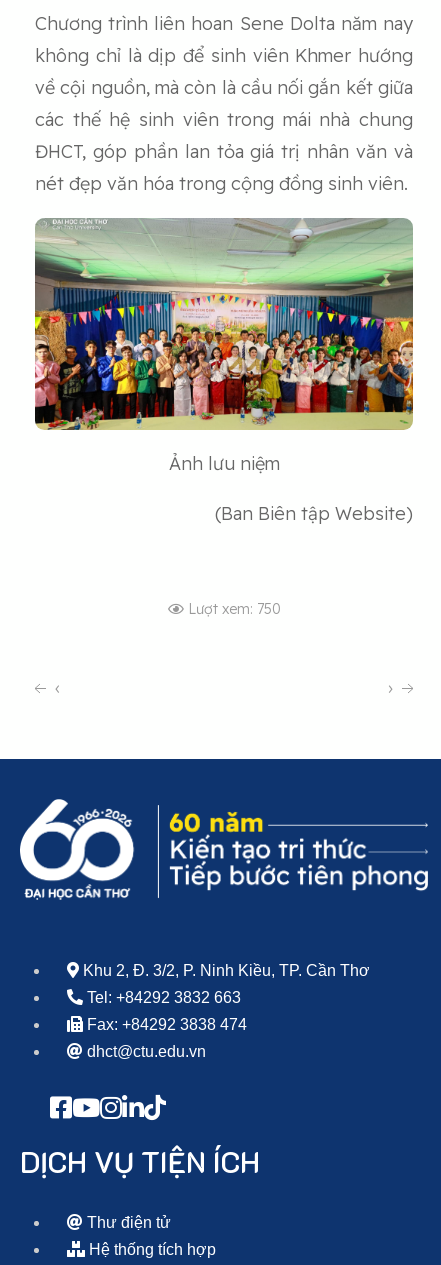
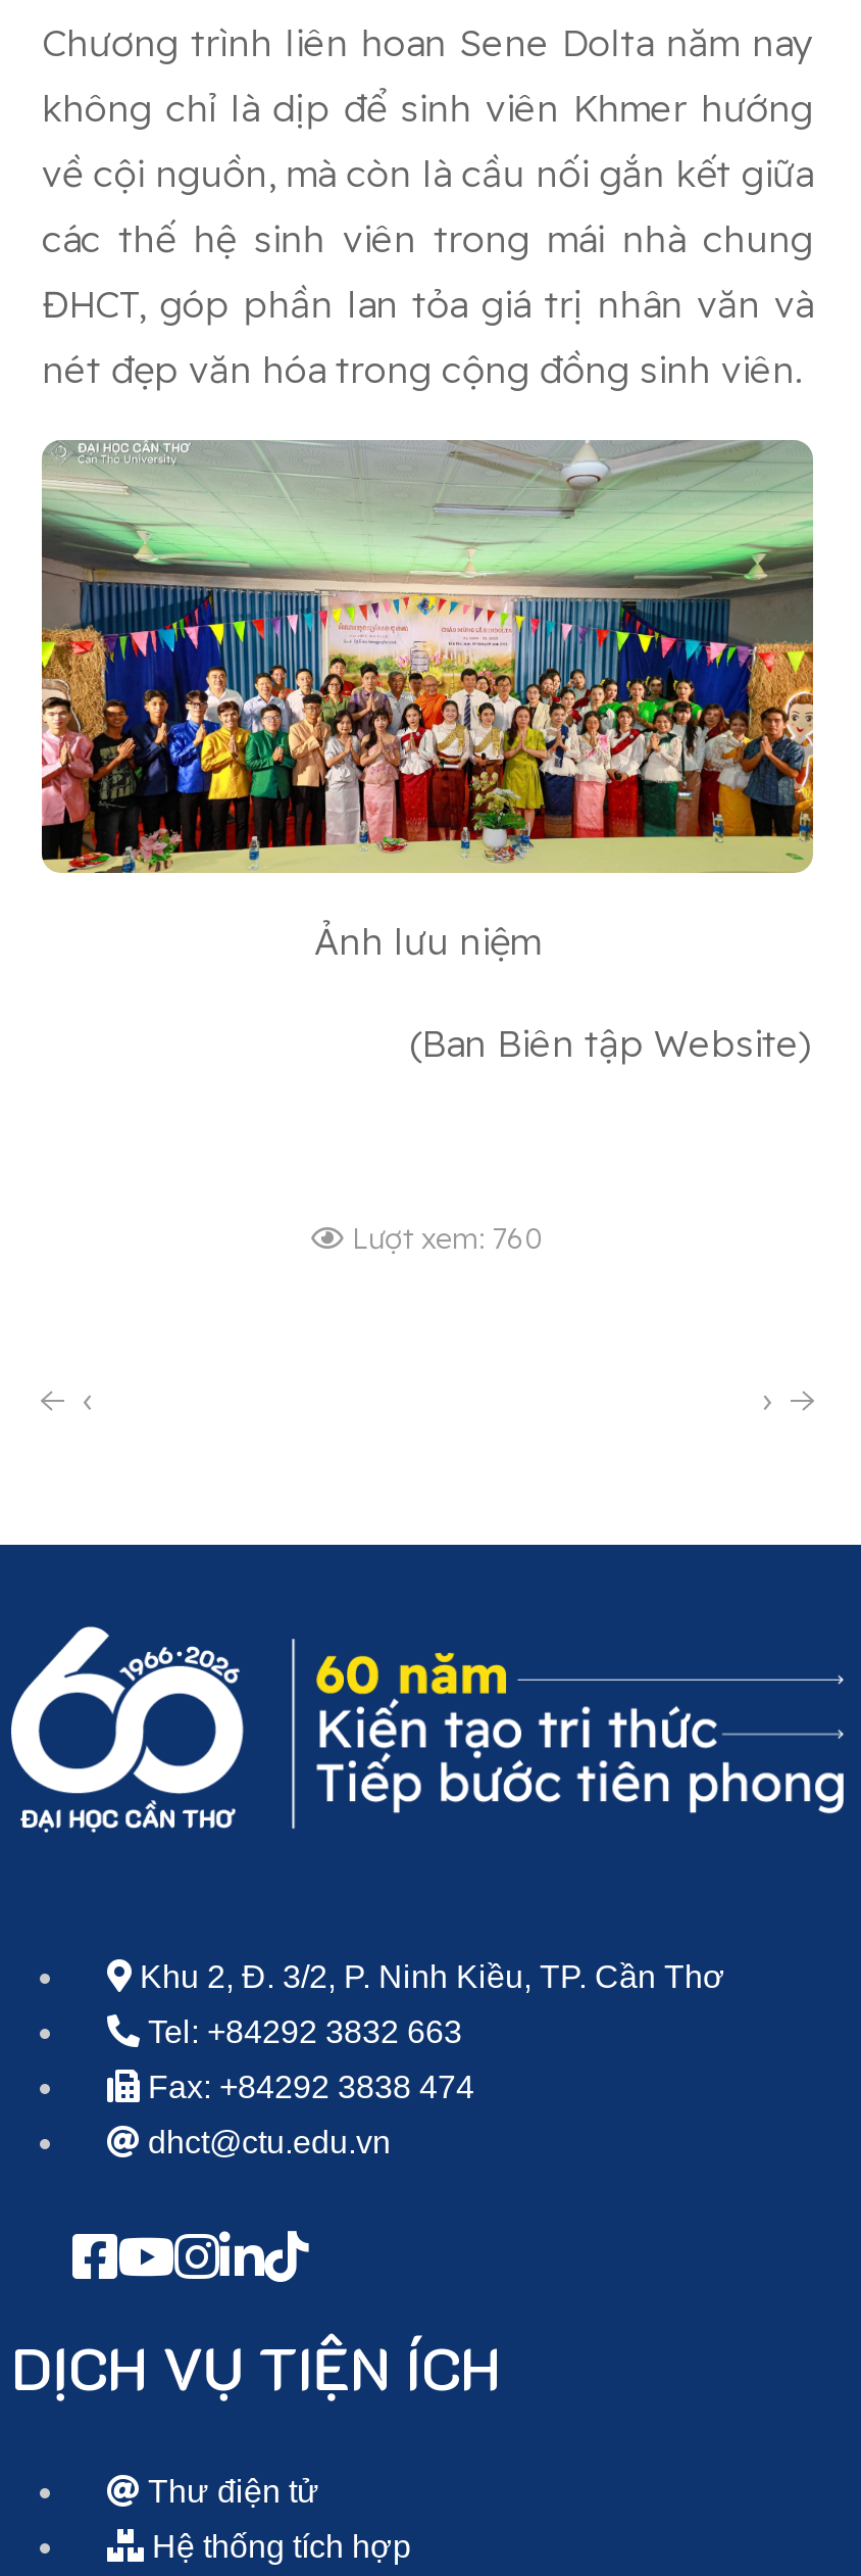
[187,600,280,618] Lượt xem: 750 -> [352,1221,544,1257] Lượt xem: 760

